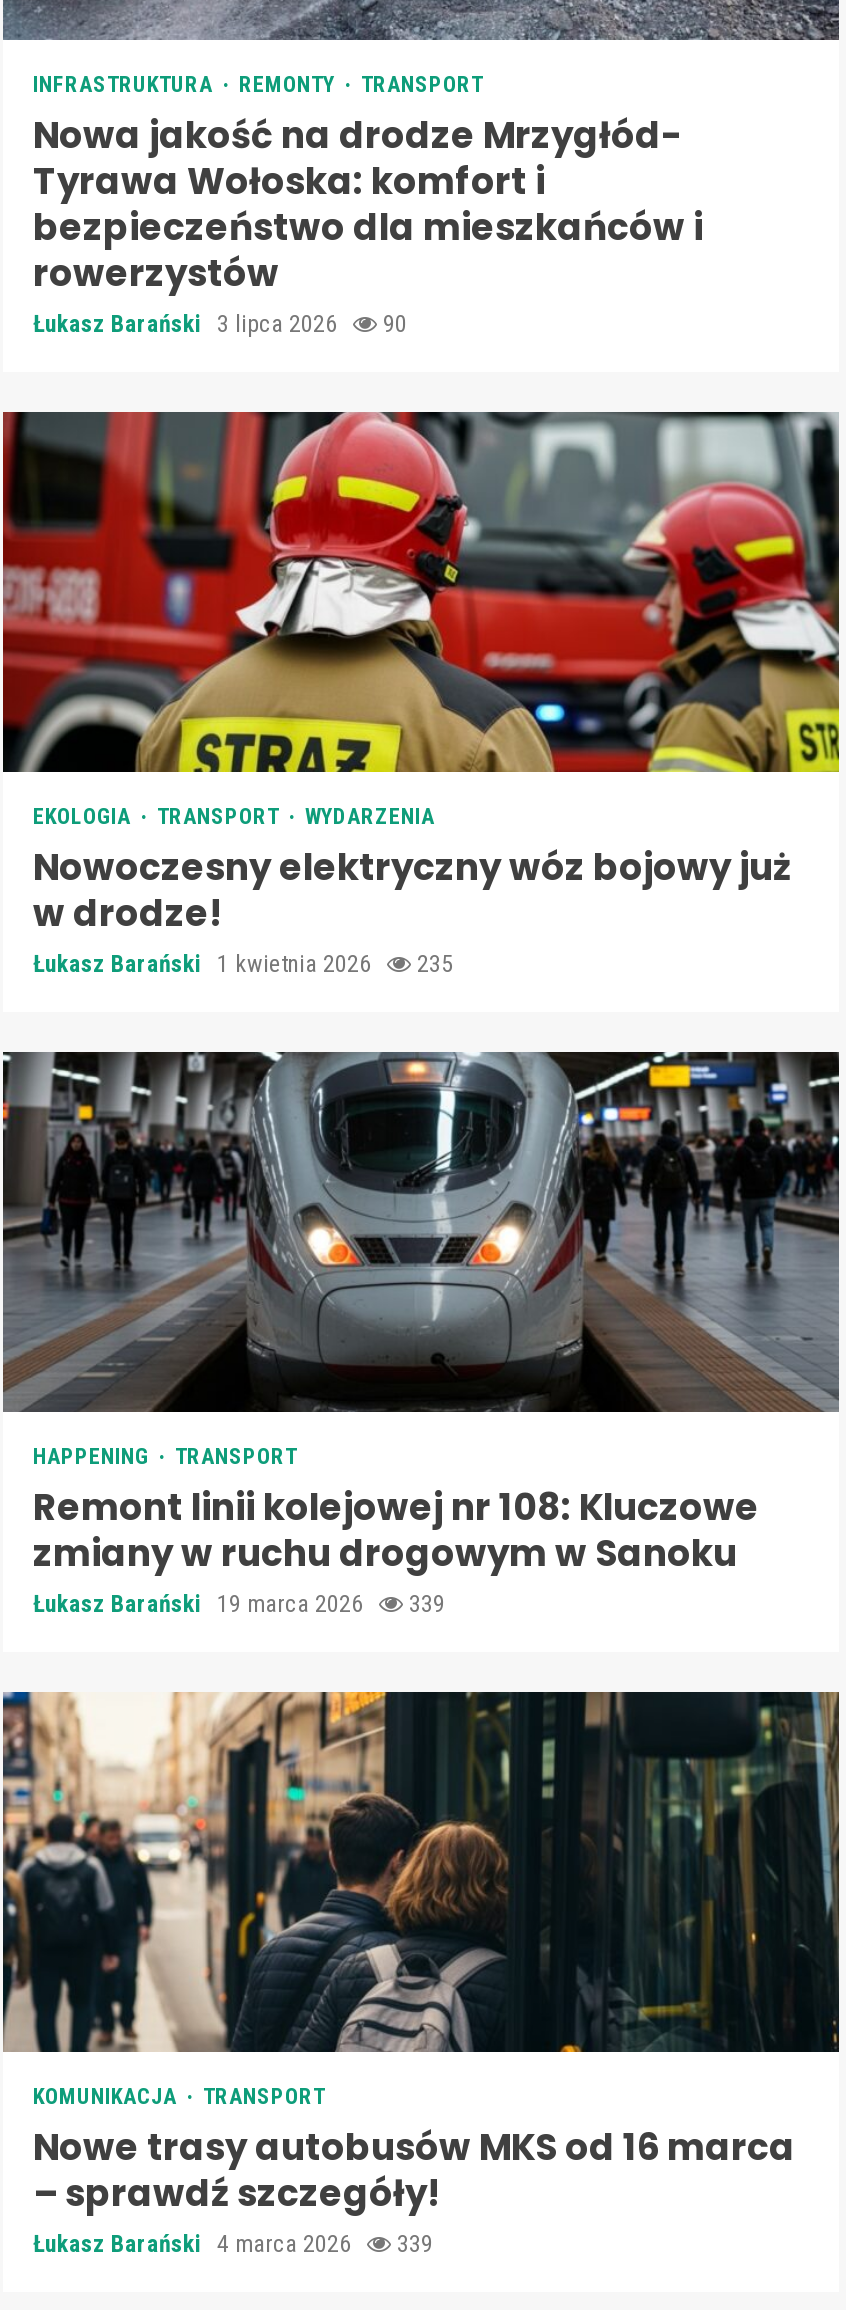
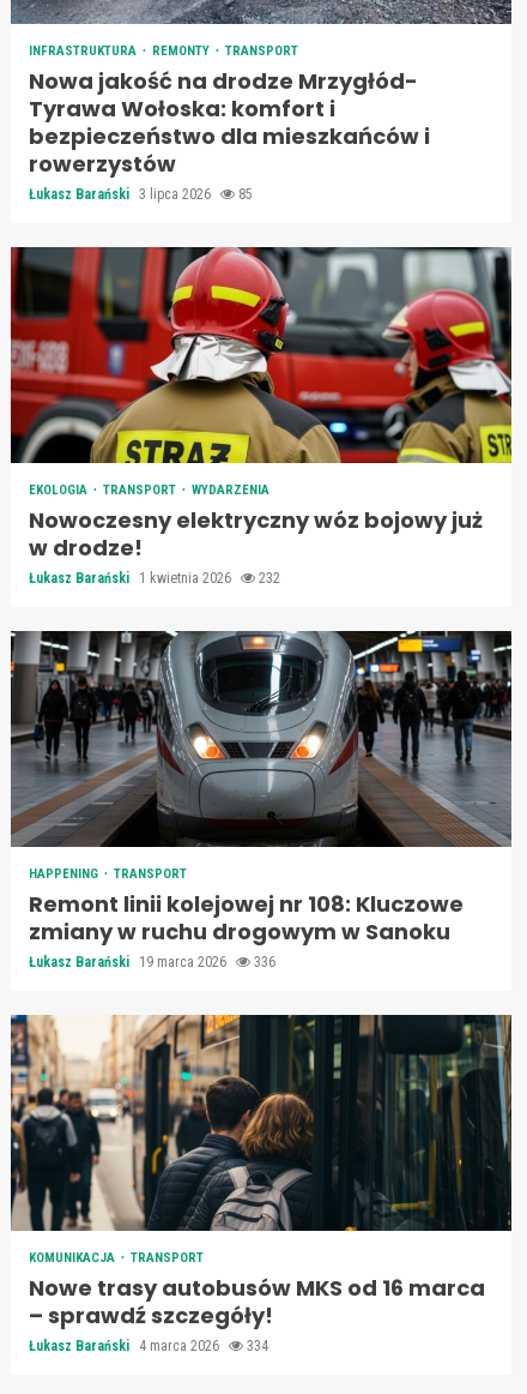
[33,310,407,338] Łukasz Barański 3 lipca 2026 90 -> [29,186,253,203] Łukasz Barański 3 lipca 2026 85
[33,950,453,978] Łukasz Barański 1 kwietnia 2026 235 -> [29,570,280,587] Łukasz Barański 1 kwietnia 2026 232
[33,1590,445,1618] Łukasz Barański 19 marca 2026 339 -> [29,954,275,970] Łukasz Barański 19 marca 2026 336
[33,2230,433,2258] Łukasz Barański 4 marca 2026 339 -> [29,1337,268,1354] Łukasz Barański 4 marca 2026 334

